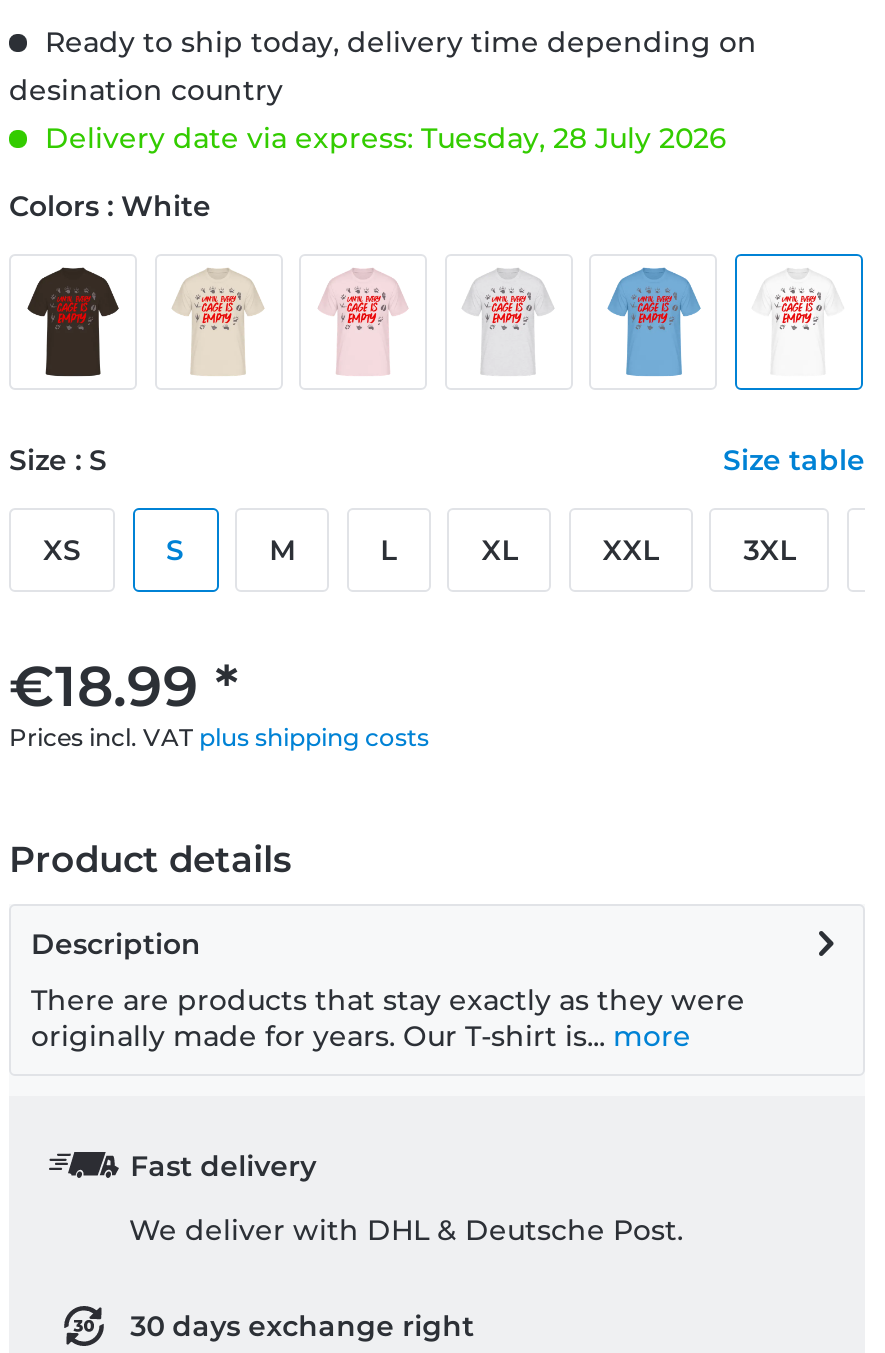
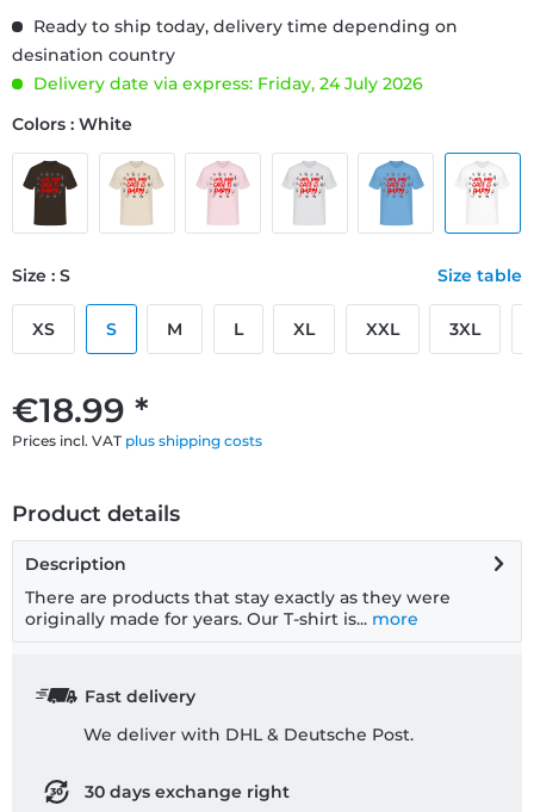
[37,119,727,155] Delivery date via express: Tuesday, 28 July 2026 -> [29,72,423,94] Delivery date via express: Friday, 24 July 2026

